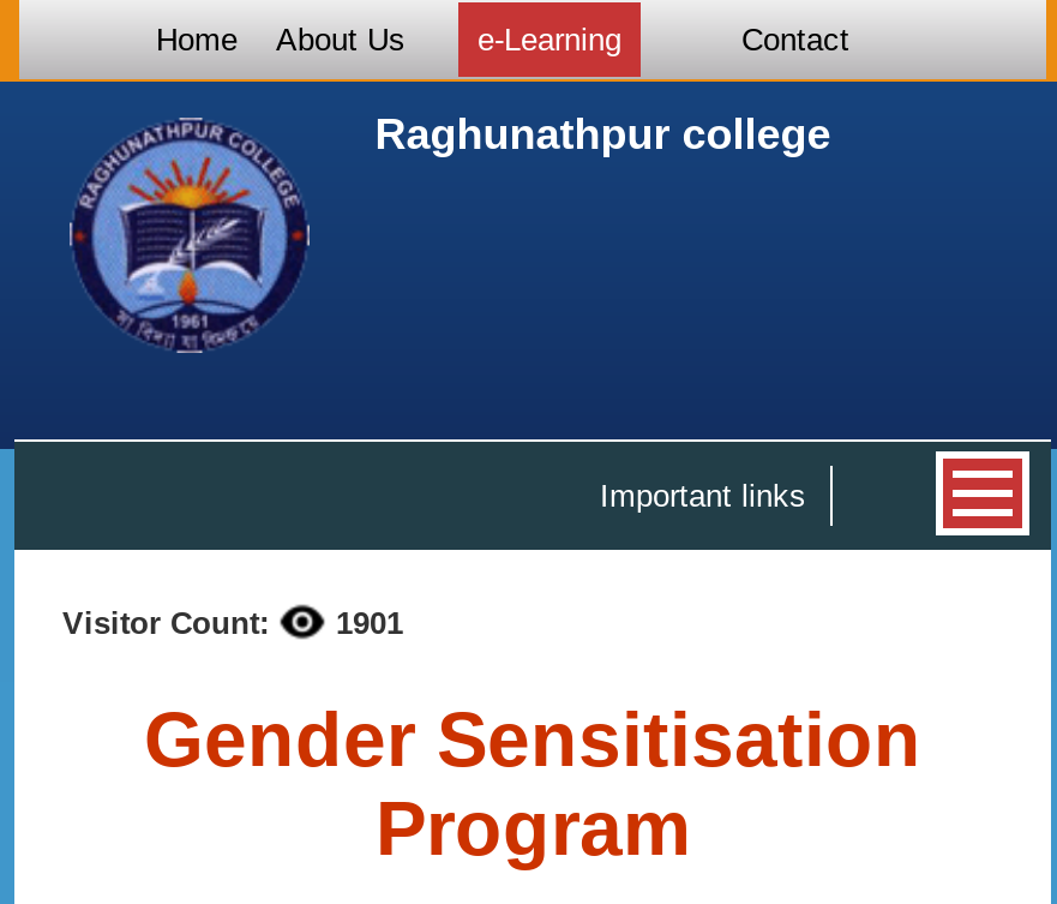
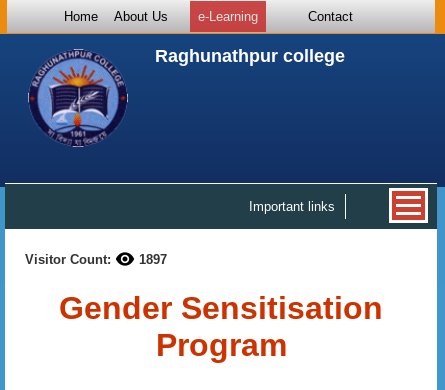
[62,605,403,641] Visitor Count: 1901 -> [25,252,167,267] Visitor Count: 1897

